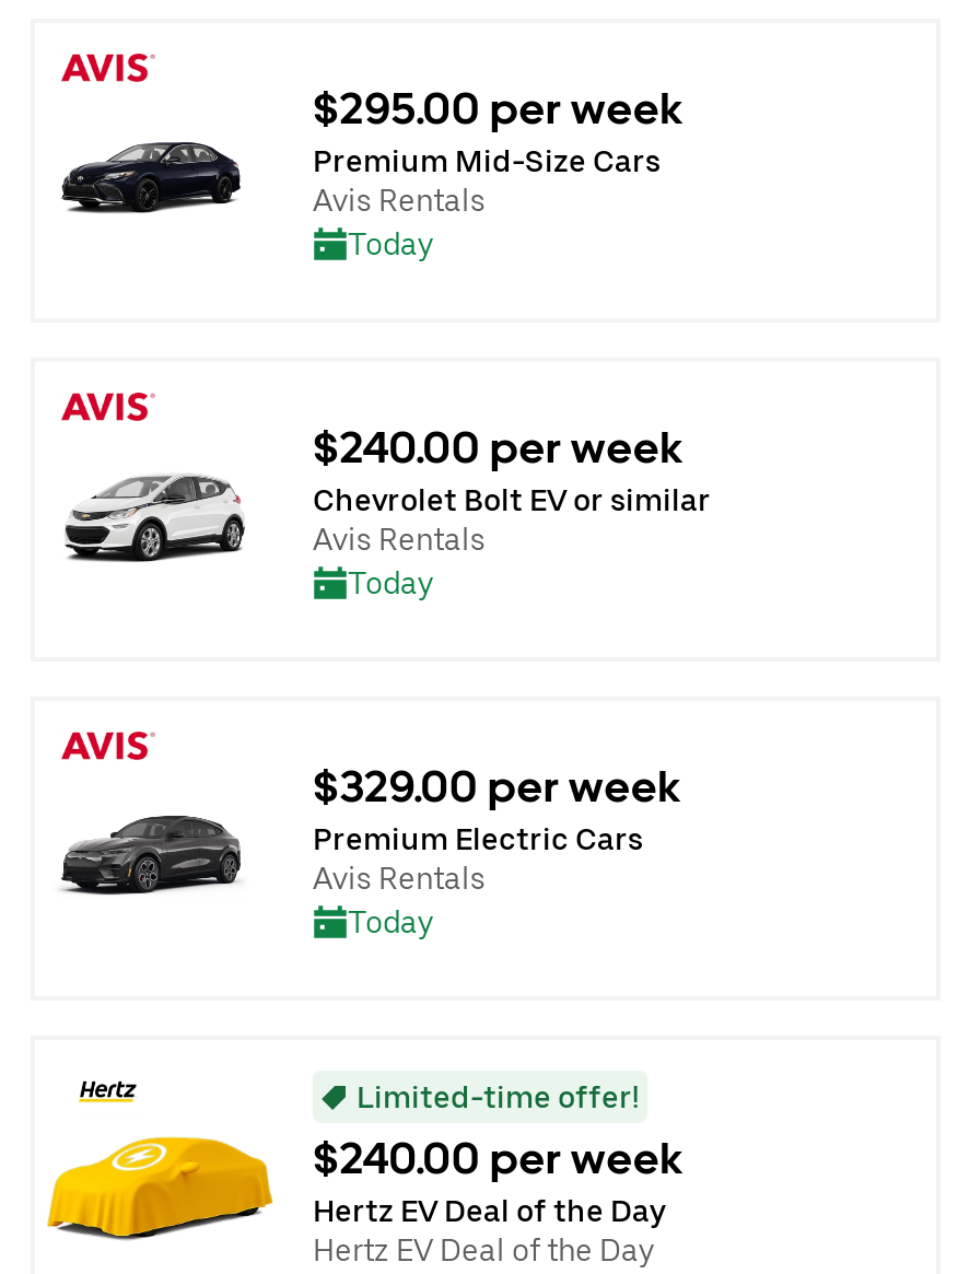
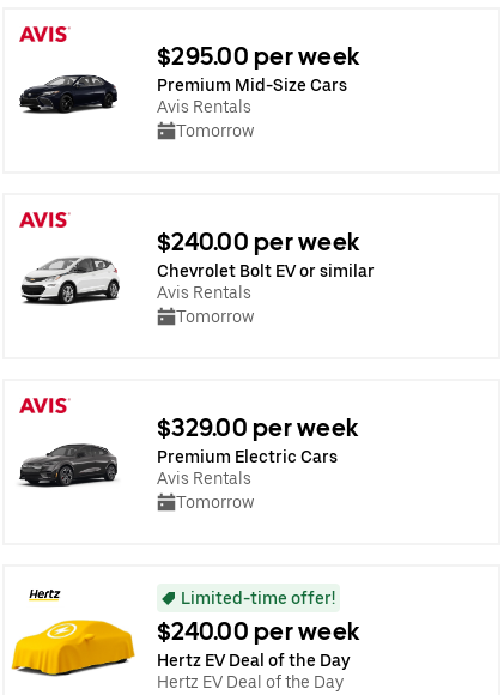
[348,225,433,260] Today -> [176,120,254,140] Tomorrow
[348,564,433,599] Today -> [176,306,254,325] Tomorrow
[348,903,433,938] Today -> [176,492,254,511] Tomorrow

